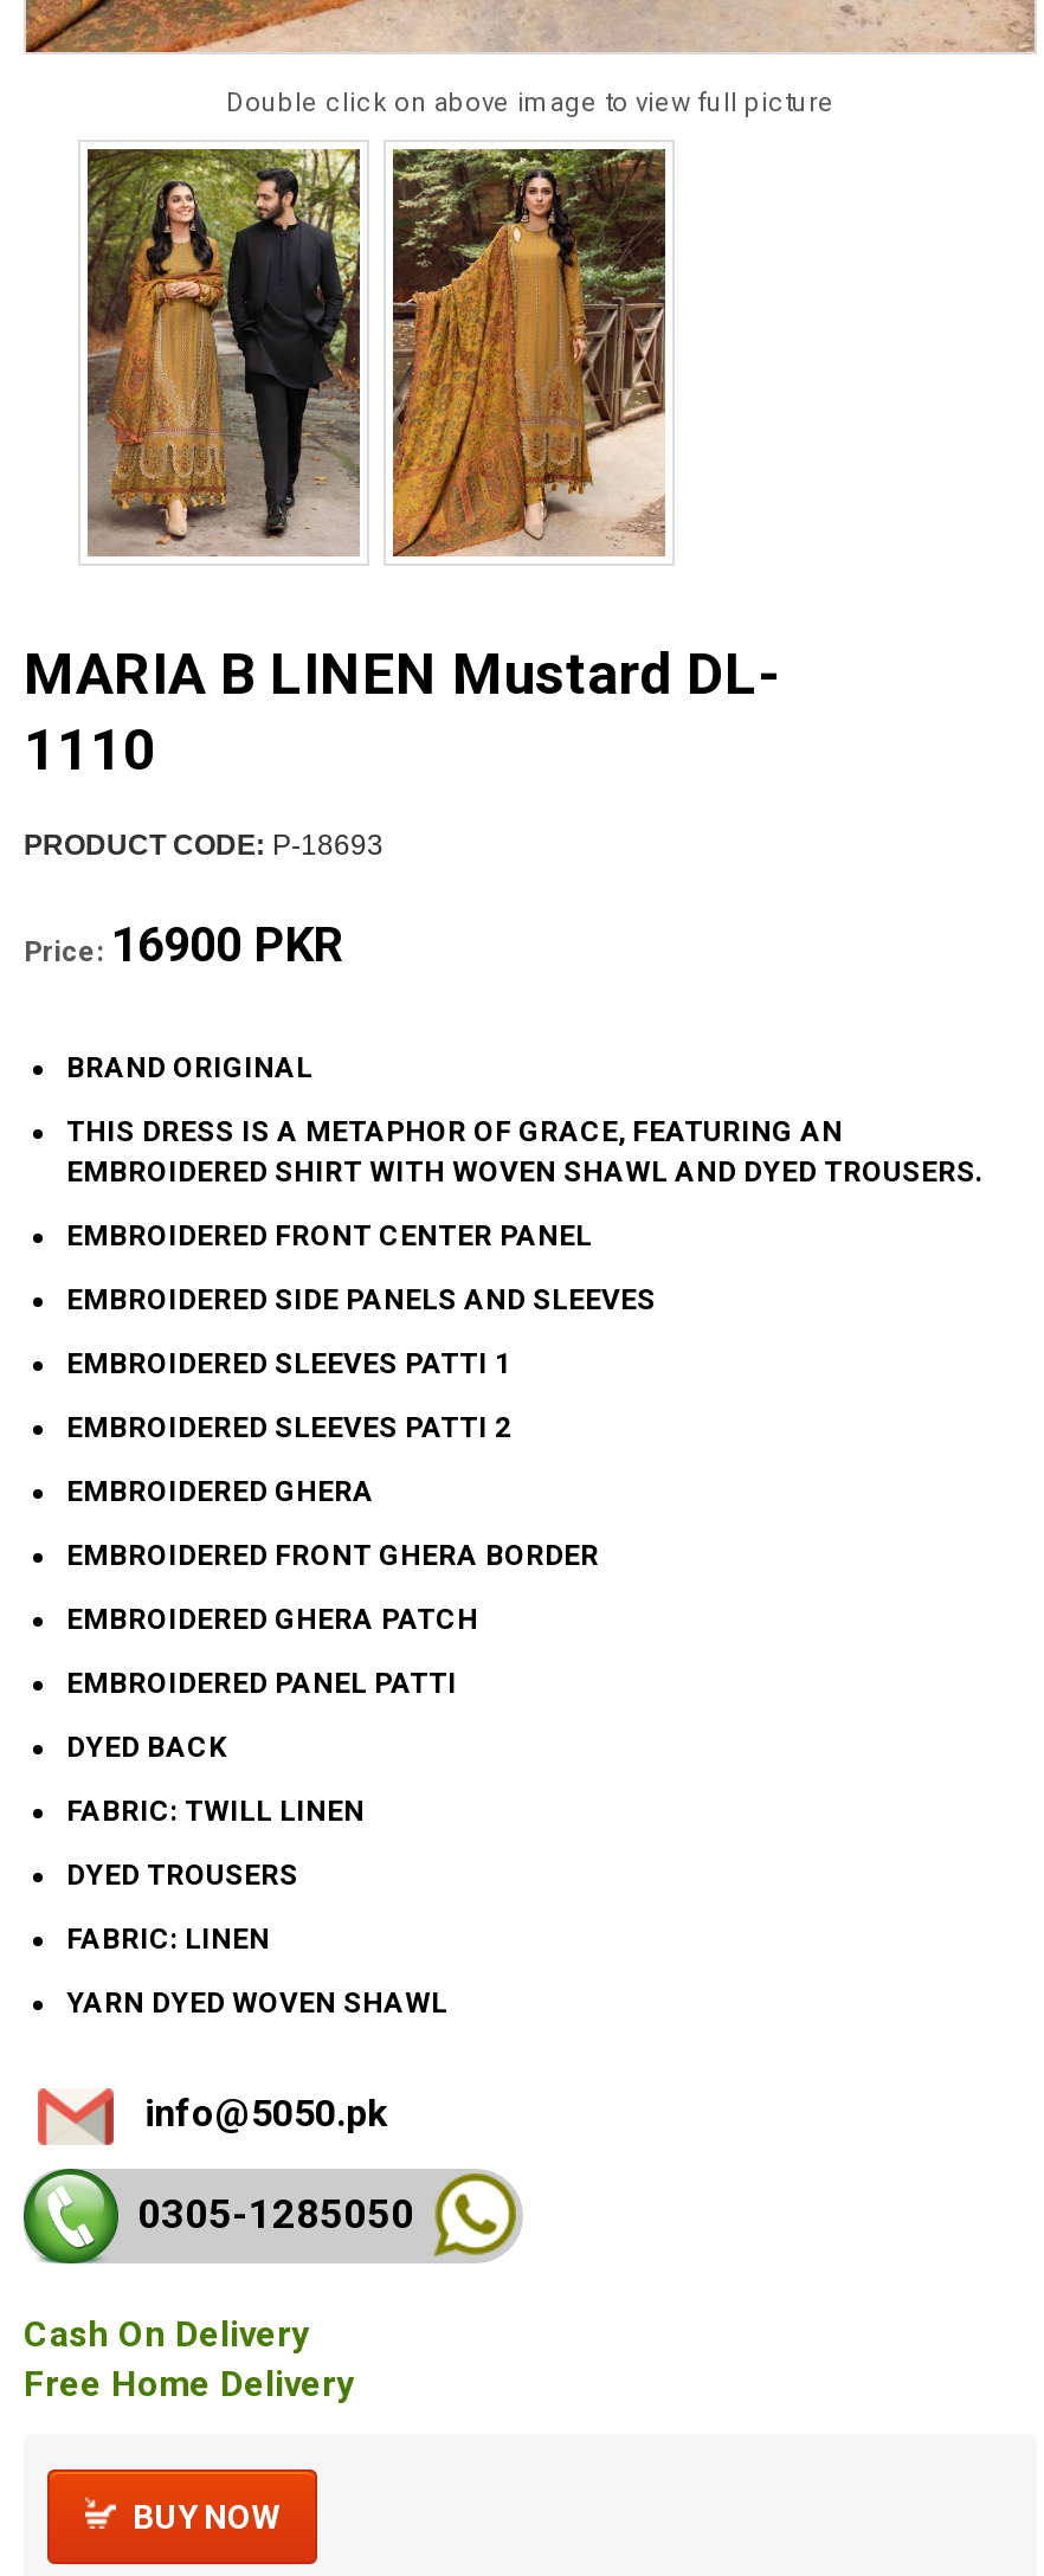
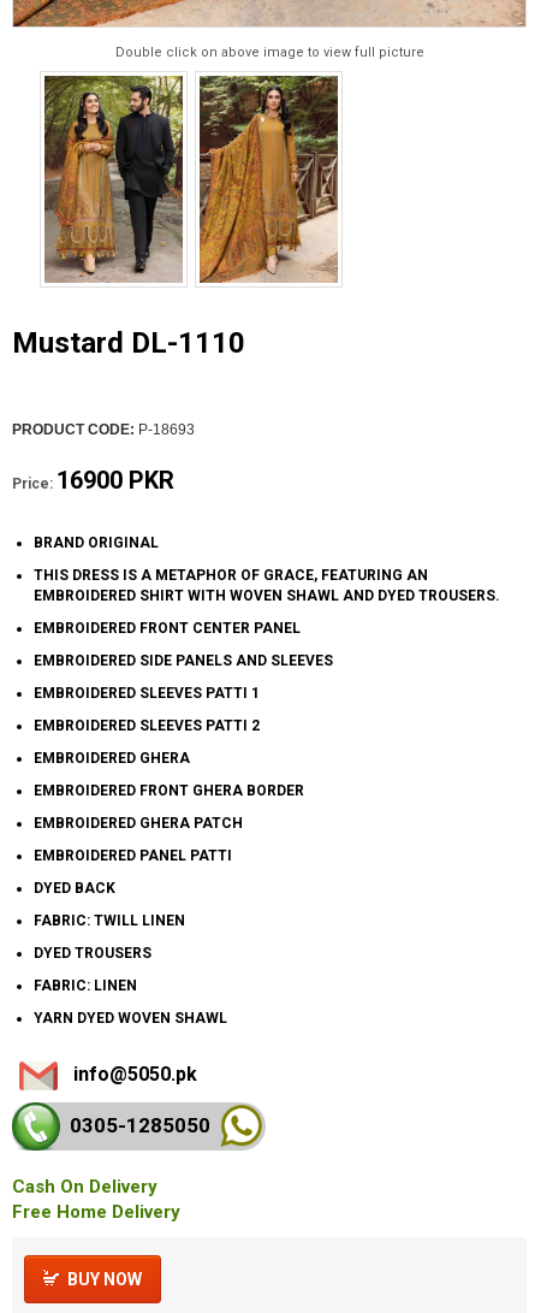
[24,642,779,784] MARIA B LINEN Mustard DL- | 1110 -> [12,326,245,360] Mustard DL-1110

